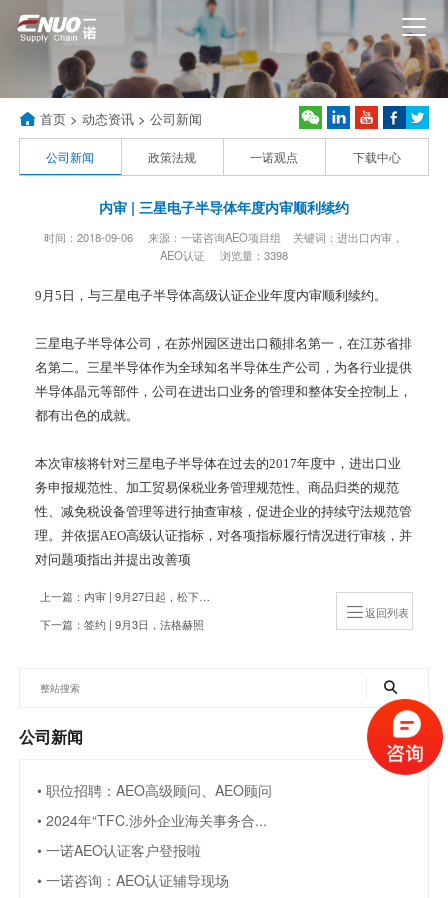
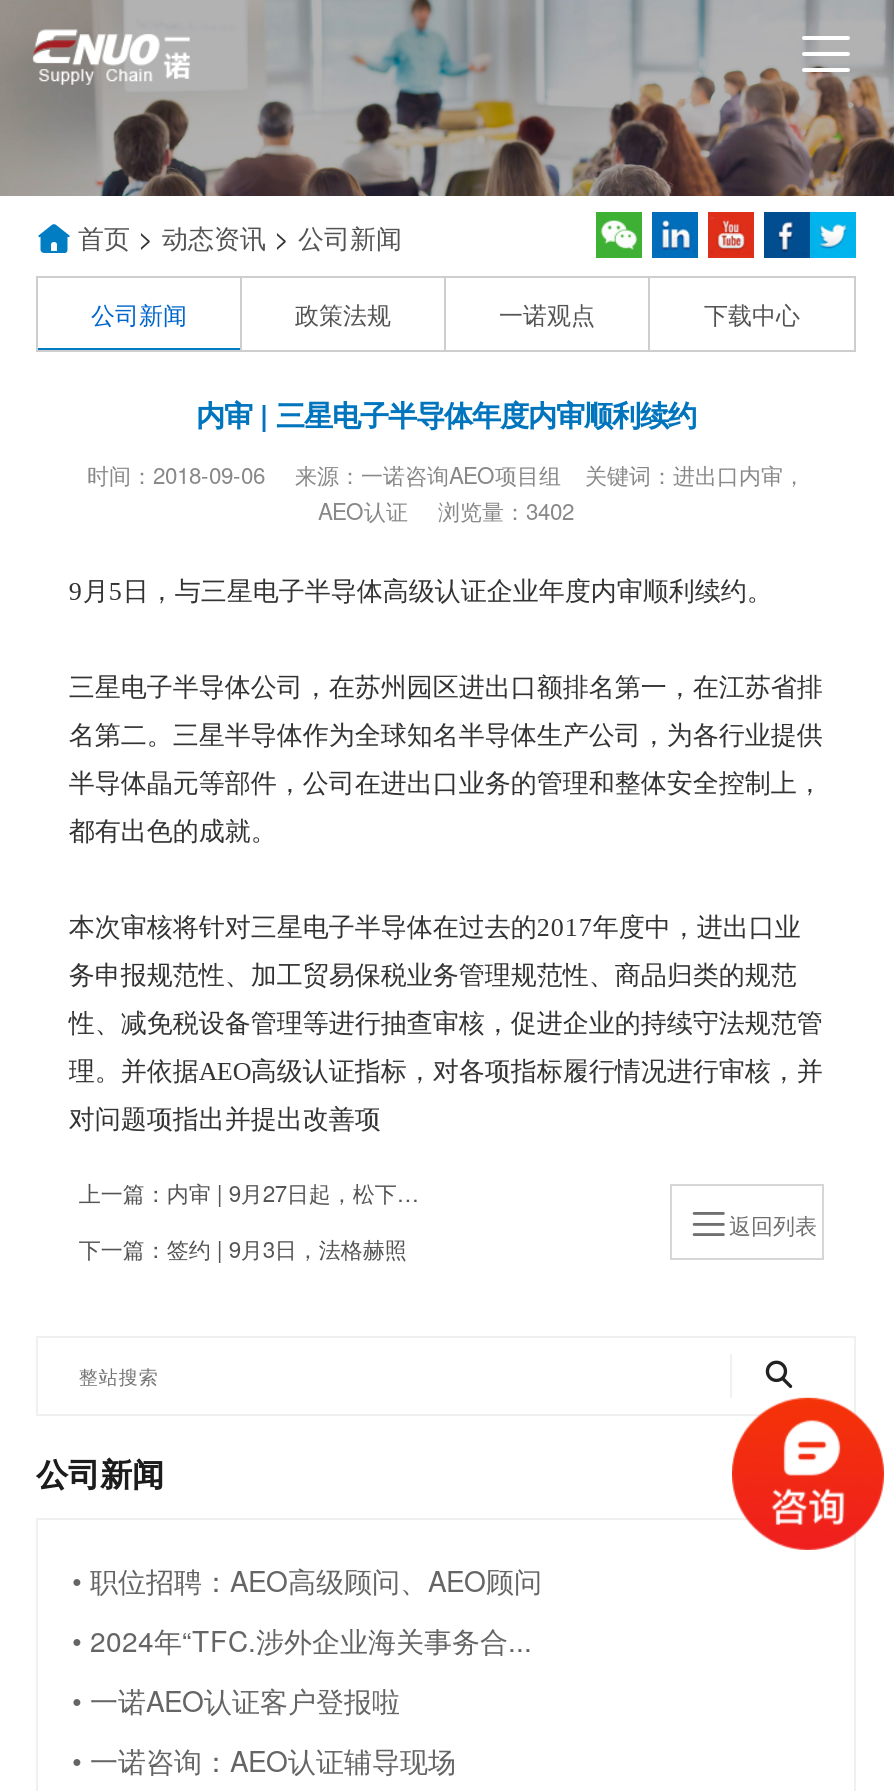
[160,247,288,263] AEO认证 浏览量：3398 -> [318,494,574,526] AEO认证 浏览量：3402

